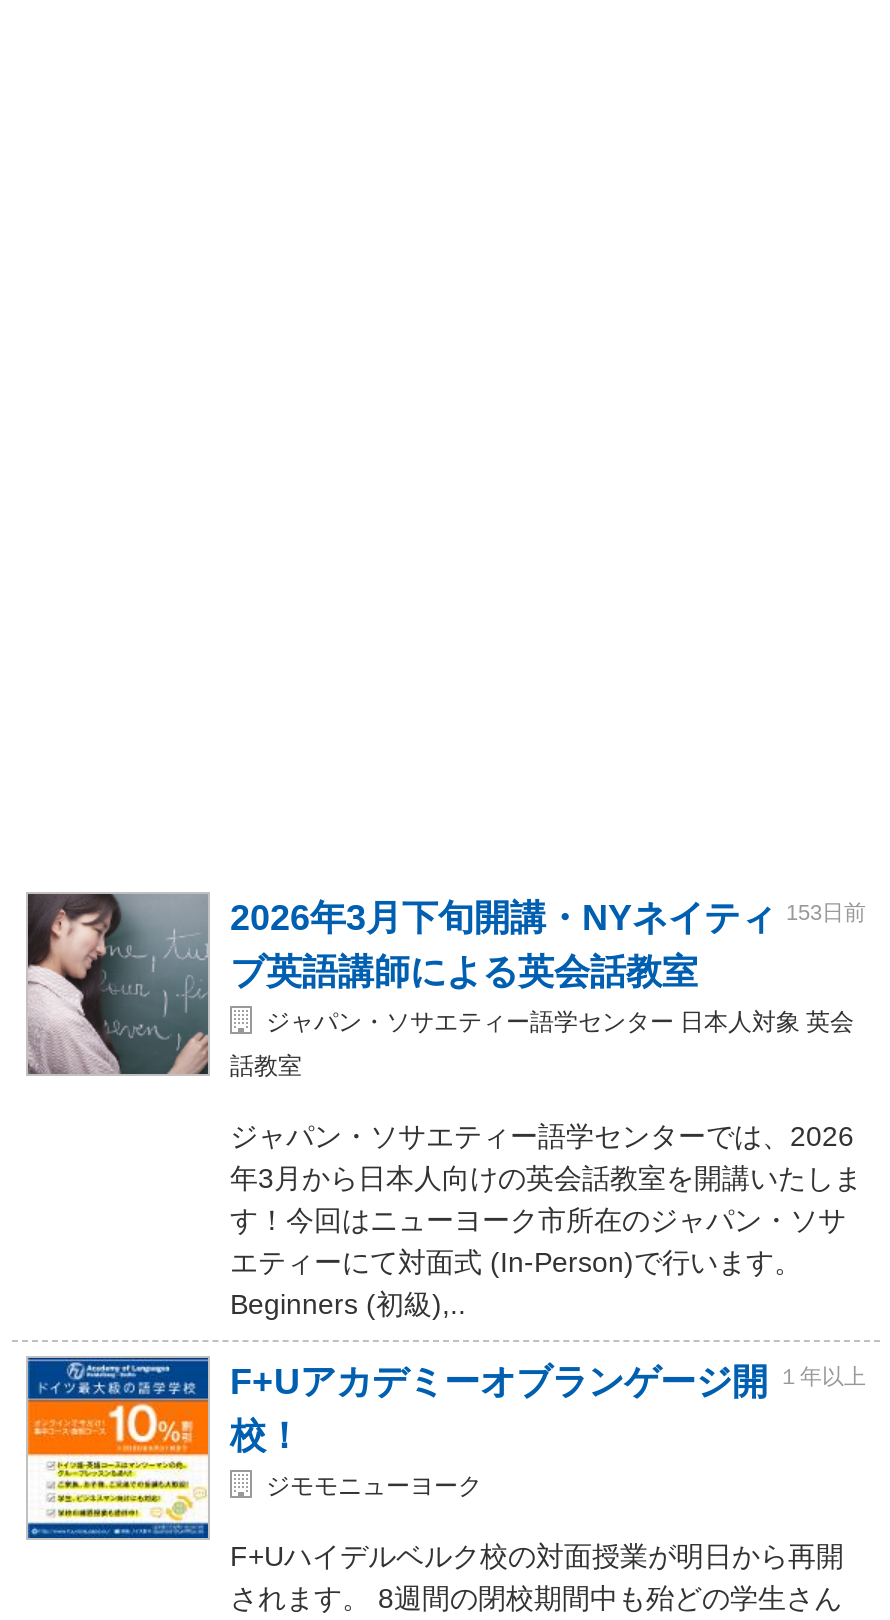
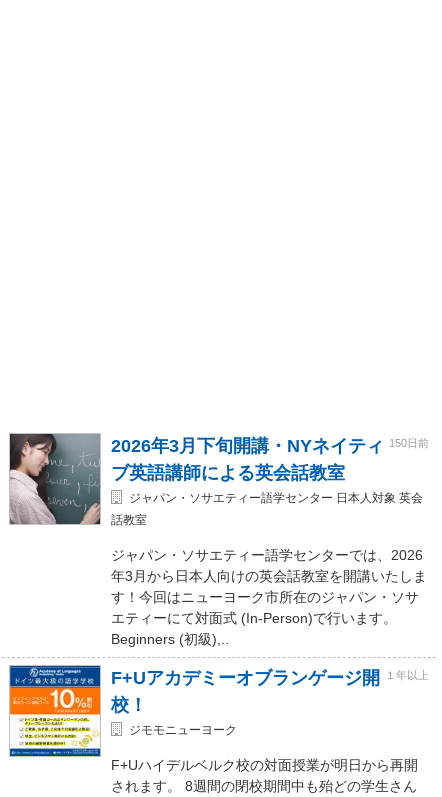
[230,898,866,938] 2026年3月下旬開講・NYネイティ 153日前 -> [111,436,429,456] 2026年3月下旬開講・NYネイティ 150日前

